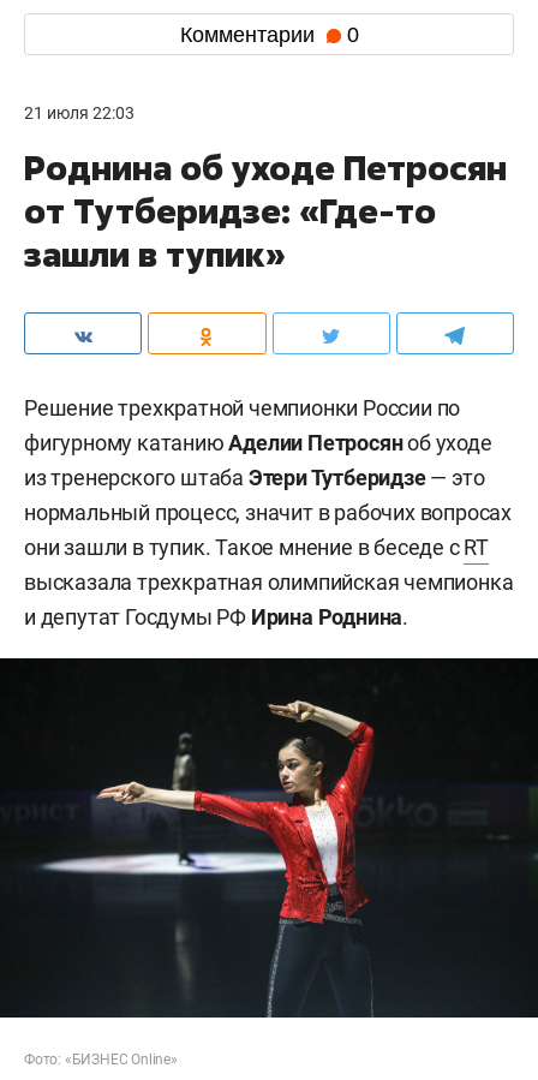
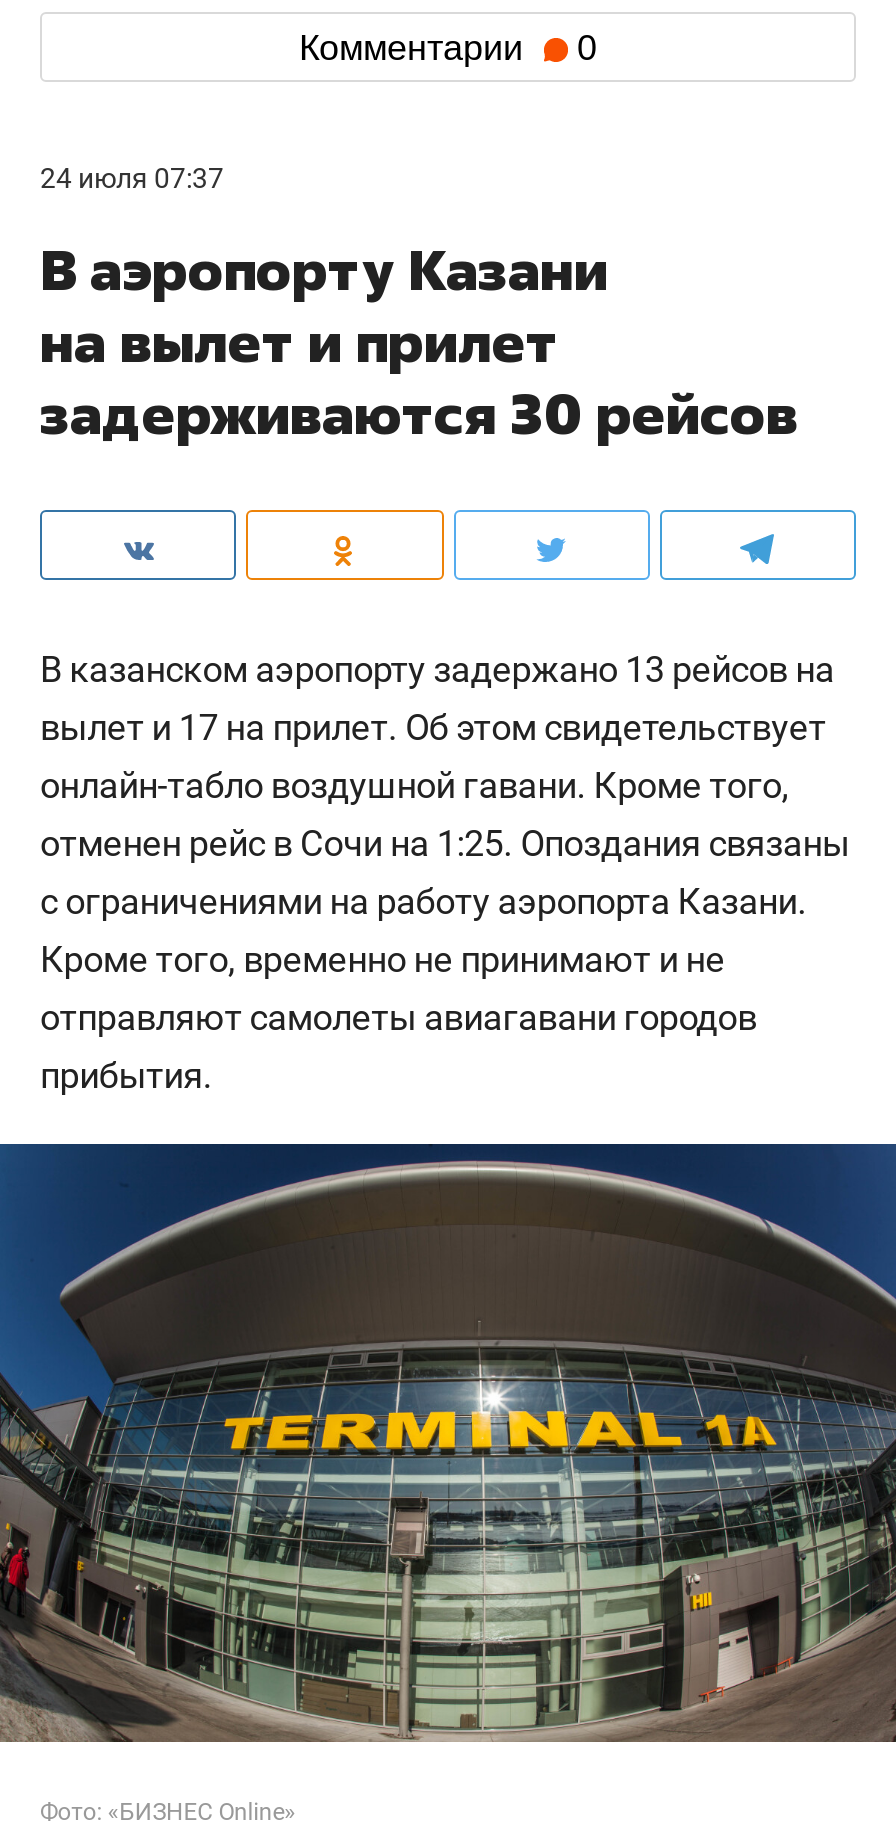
[24,103,134,123] 21 июля 22:03 -> [40,162,224,194] 24 июля 07:37
[24,145,507,276] Роднина об уходе Петросян | от Тутберидзе: «Где-то | зашли в тупик» -> [40,232,798,450] В аэропорту Казани | на вылет и прилет | задерживаются 30 рейсов
[24,395,513,629] Решение трехкратной чемпионки России по | фигурному катанию Аделии Петросян об уходе | из тренерского штаба Этери Тутберидзе — это | нормальный процесс, значит в рабочих вопросах | они зашли в тупик. Такое мнение в беседе с RT | высказала трехкратная олимпийская чемпионка | и депутат Госдумы РФ Ирина Роднина. -> [40,648,850,1096] В казанском аэропорту задержано 13 рейсов на | вылет и 17 на прилет. Об этом свидетельствует | онлайн-табло воздушной гавани. Кроме того, | отменен рейс в Сочи на 1:25. Опоздания связаны | с ограничениями на работу аэропорта Казани. | Кроме того, временно не принимают и не | отправляют самолеты авиагавани городов | прибытия.
[4,657,534,1019] [image] -> [6,1142,890,1744] [image]

